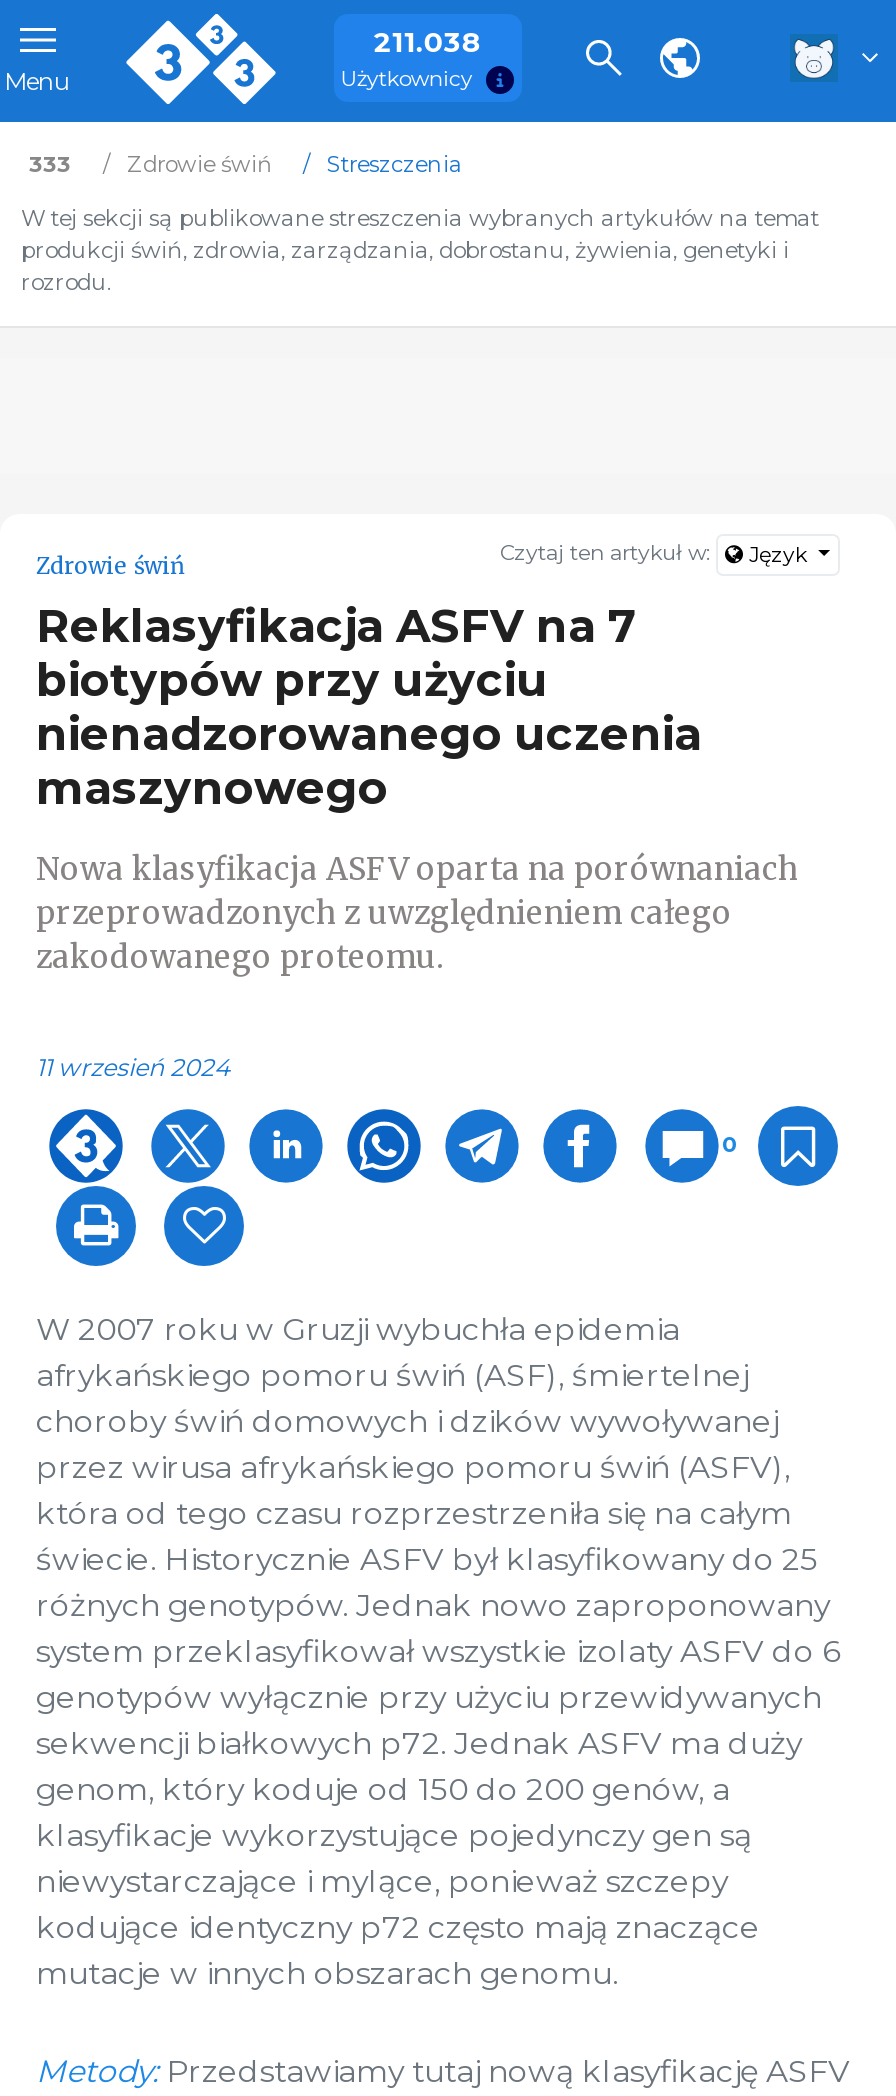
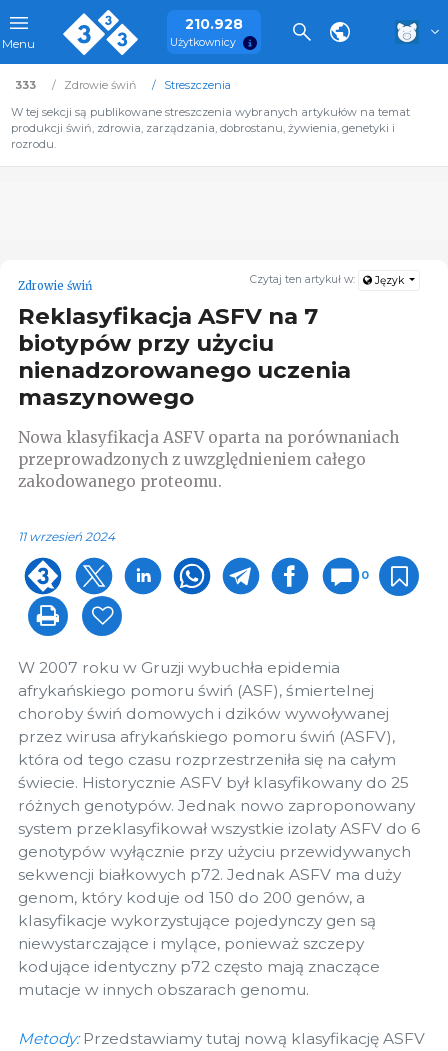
[374,23,482,59] 211.038 -> [185,14,243,32] 210.928

